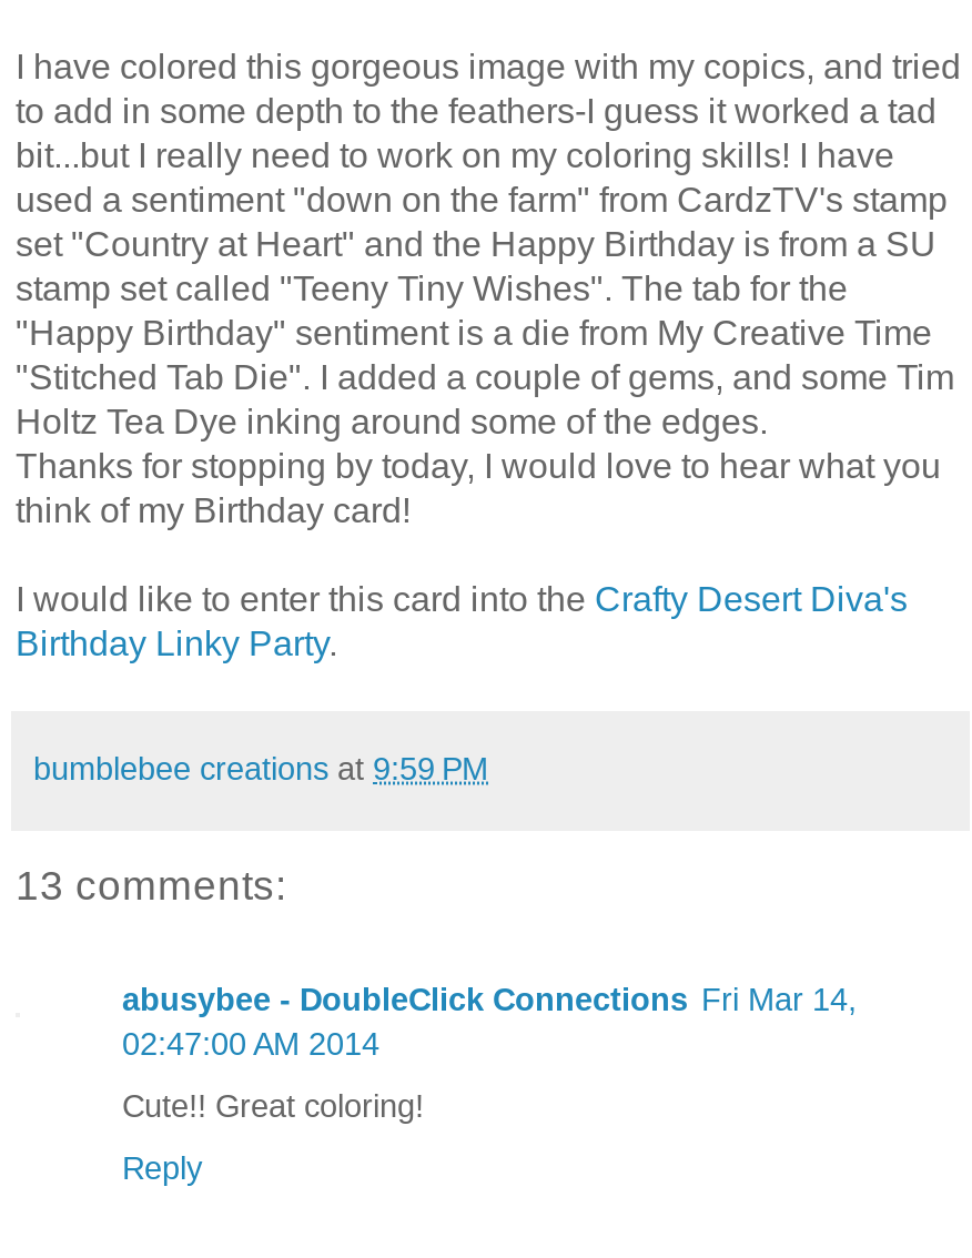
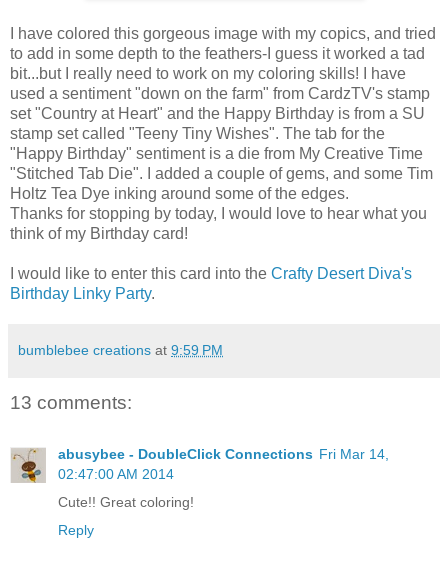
none -> [10,447,47,484] [image]

